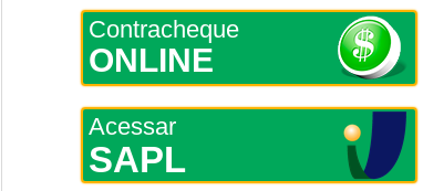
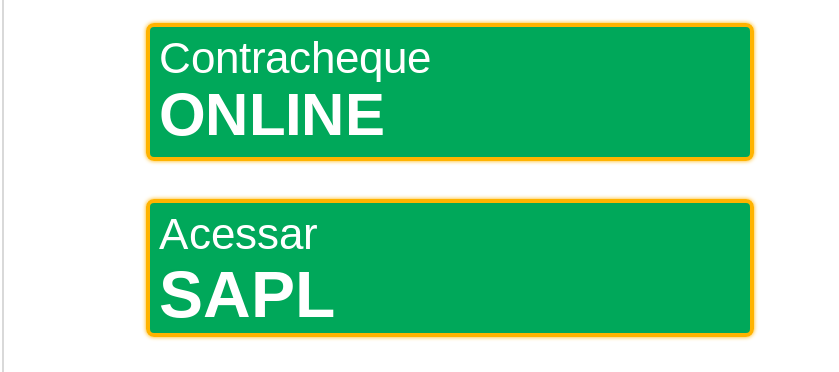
[337,15,404,79] [image] -> none
[342,110,407,180] [image] -> none

